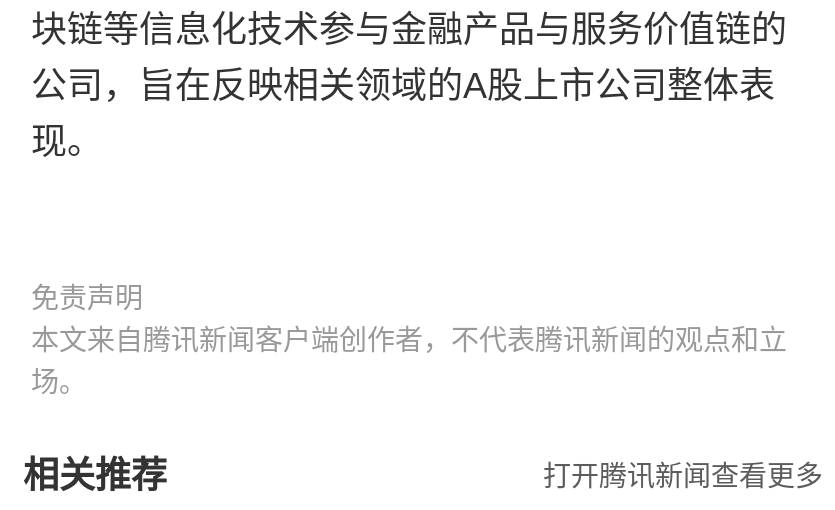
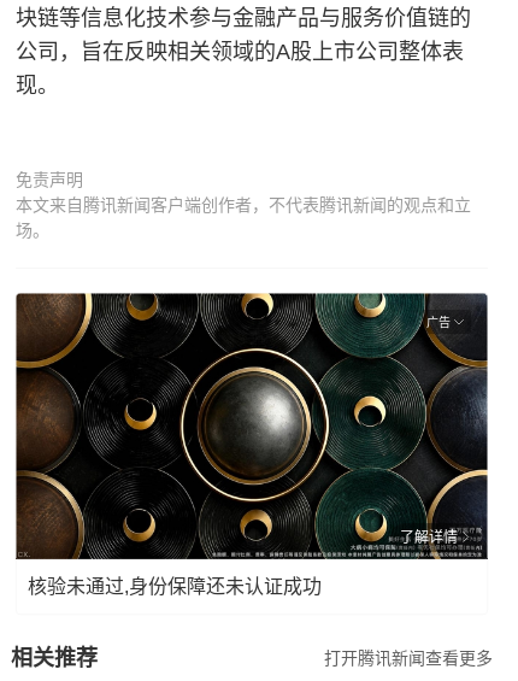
none -> [14,292,489,560] [image] | 广告
none -> [28,529,458,596] 了解详情 | 核验未通过,身份保障还未认证成功

